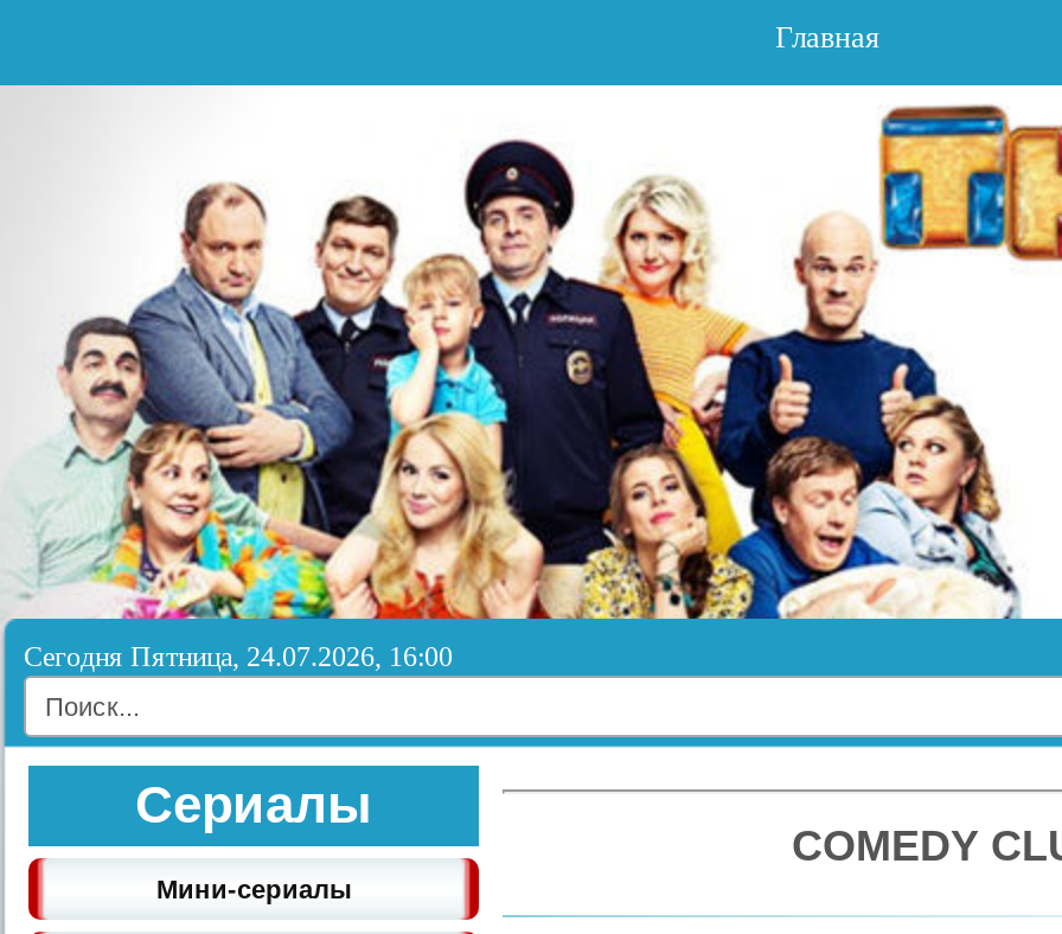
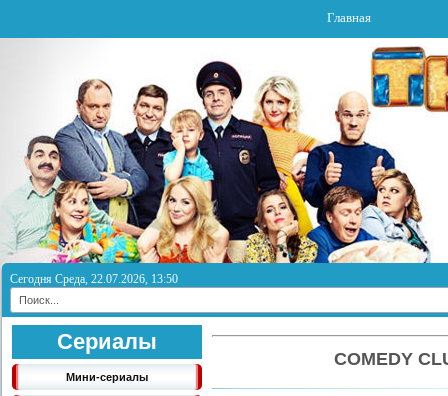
[24,640,453,673] Сегодня Пятница, 24.07.2026, 16:00 -> [10,272,178,286] Сегодня Среда, 22.07.2026, 13:50

